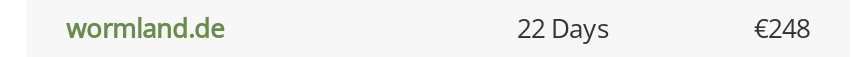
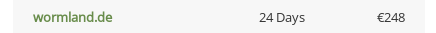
[517,10,609,46] 22 Days -> [258,8,304,26] 24 Days

